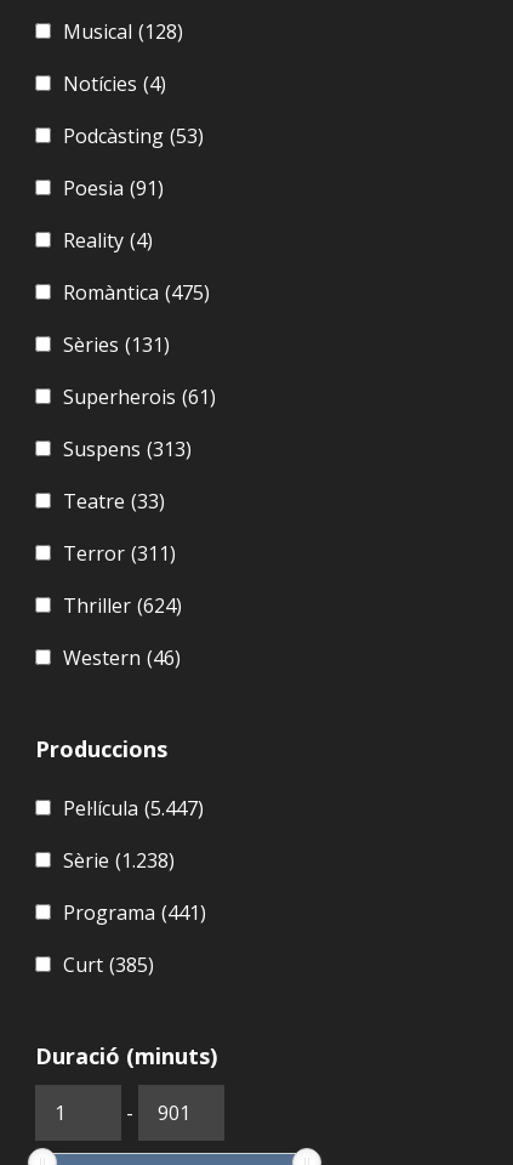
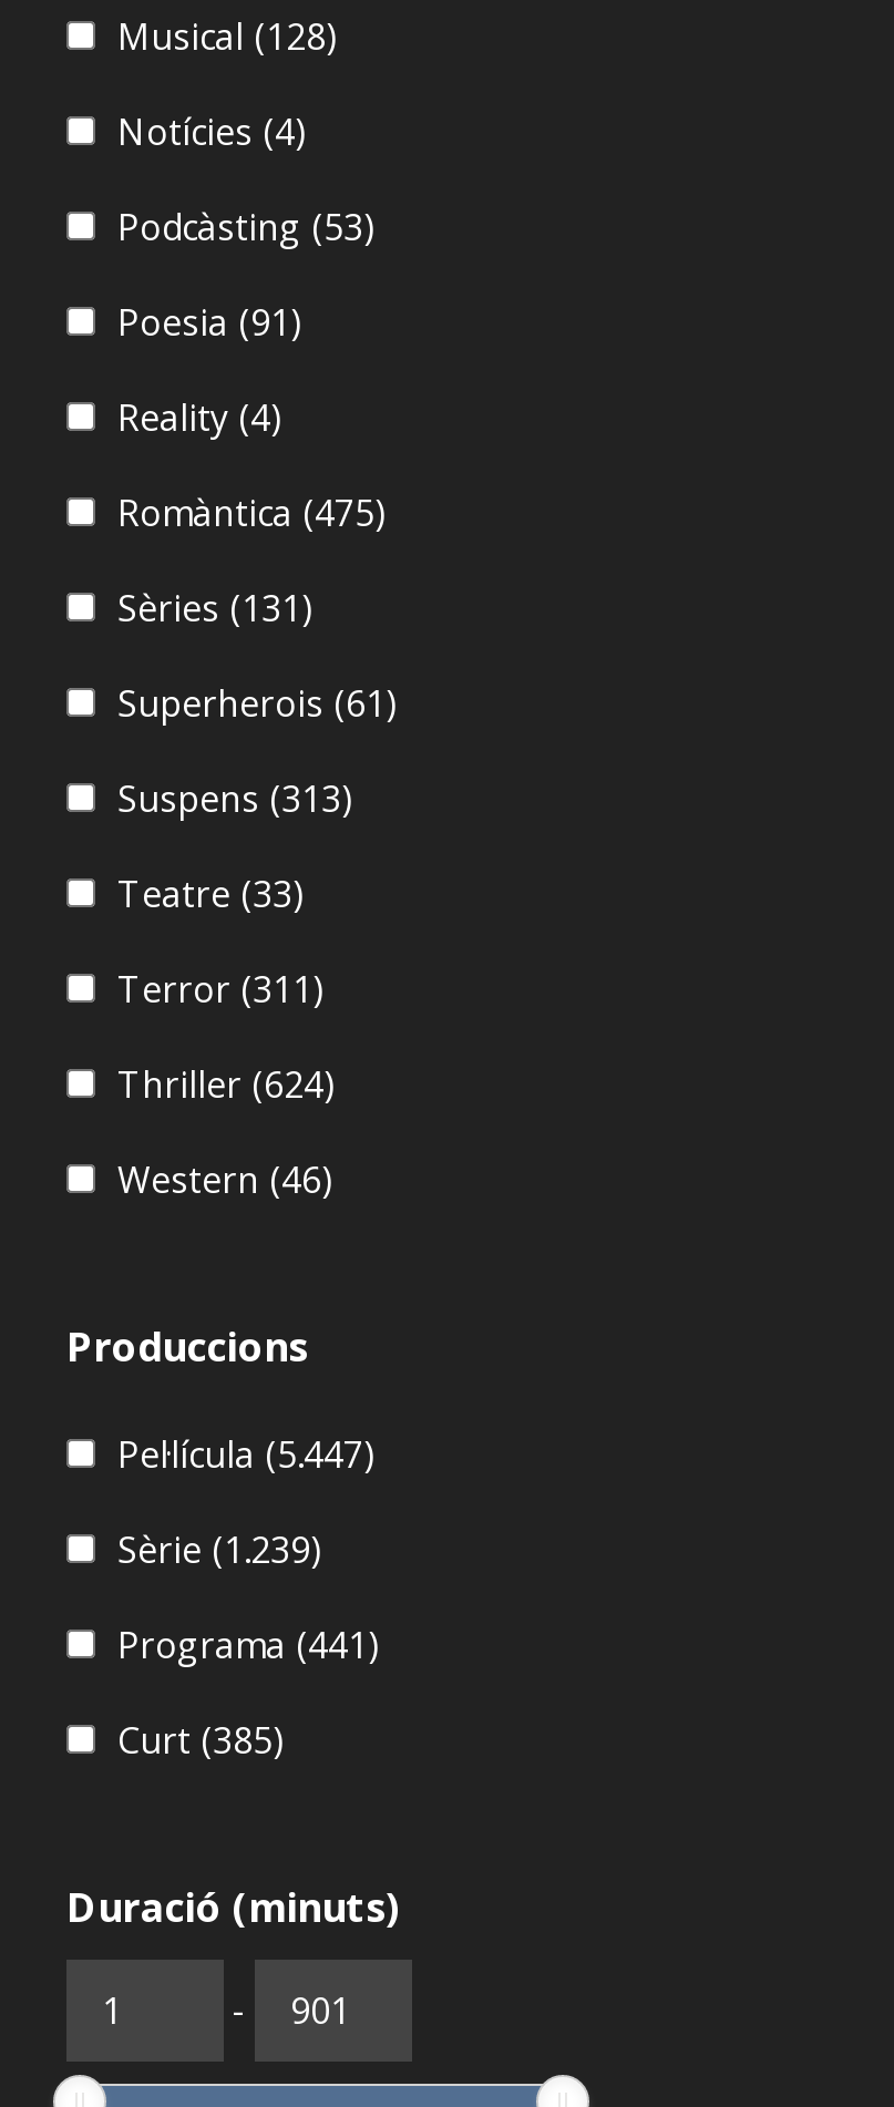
[63,847,175,873] Sèrie (1.238) -> [117,1526,321,1575] Sèrie (1.239)

